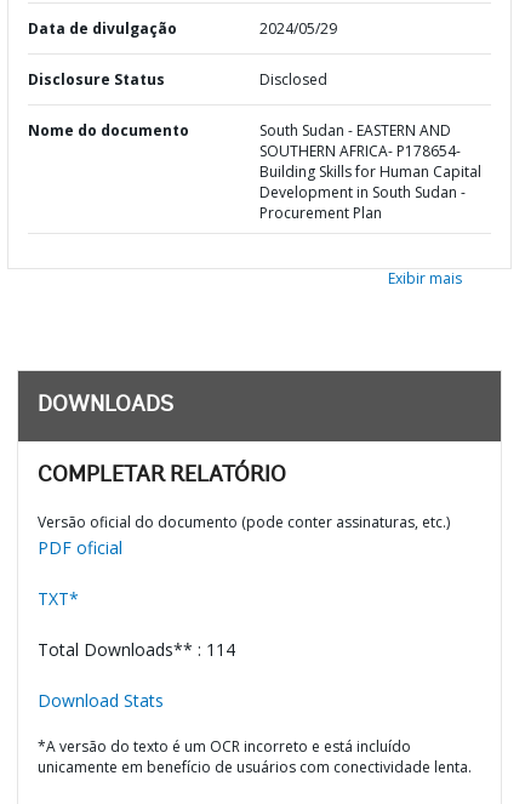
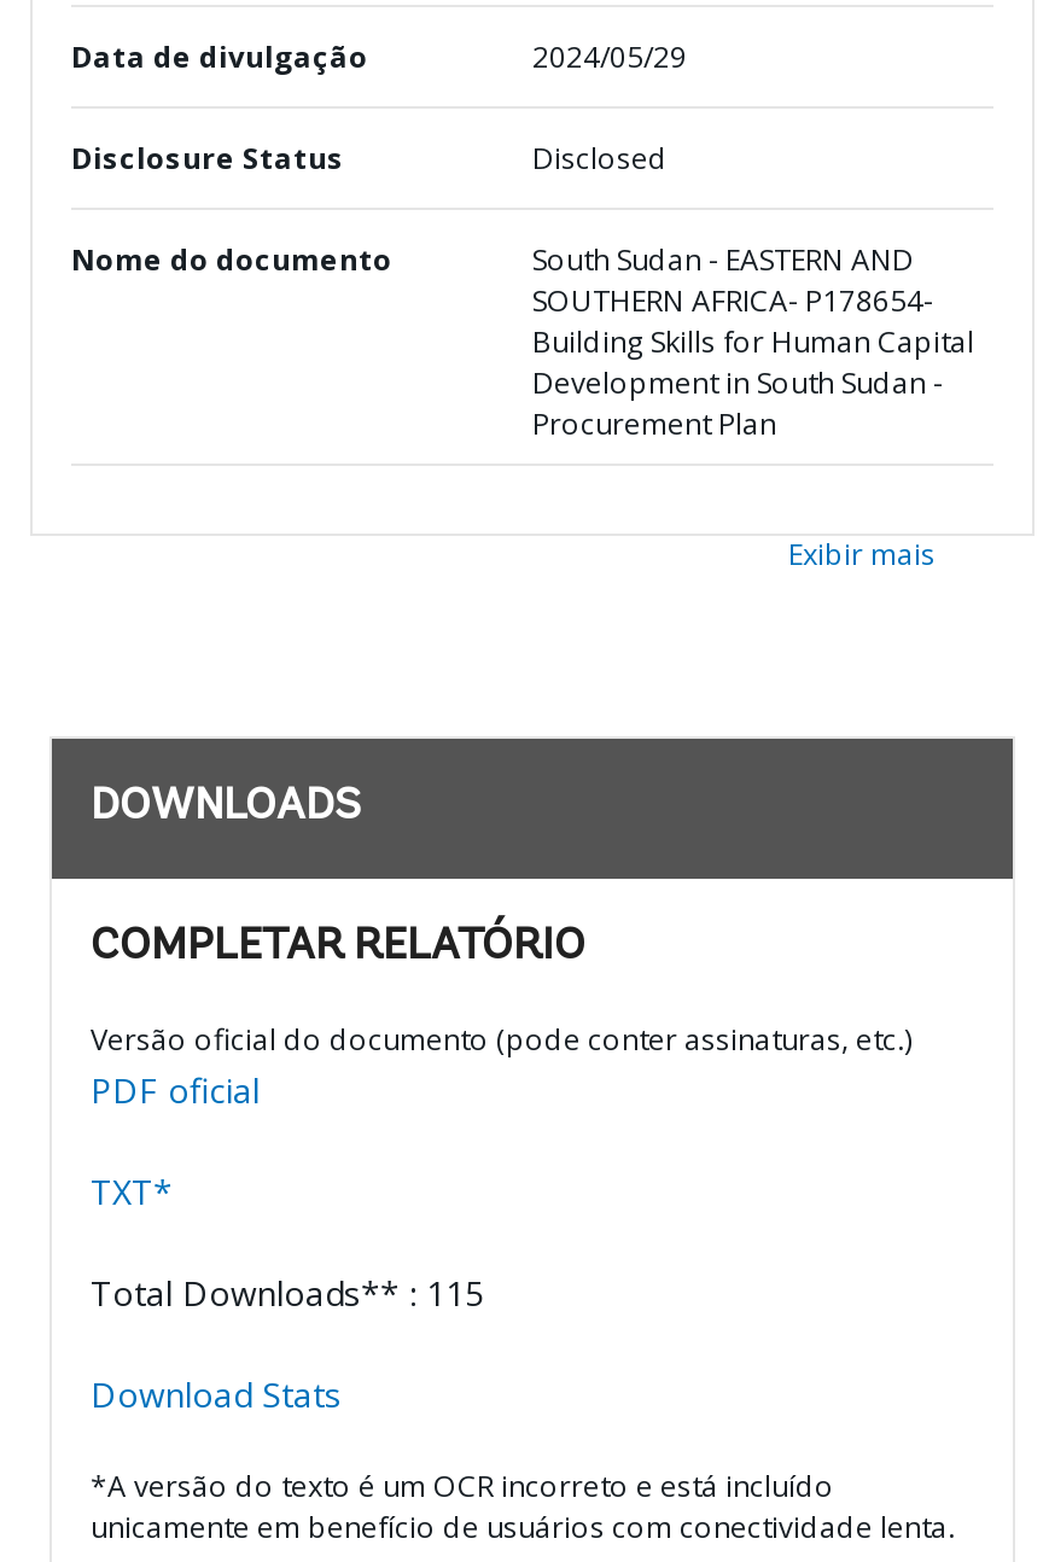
[38,638,235,661] Total Downloads** : 114 -> [91,1270,484,1316] Total Downloads** : 115

